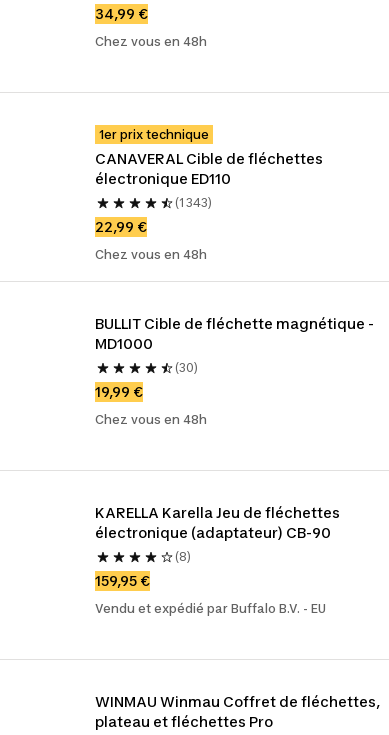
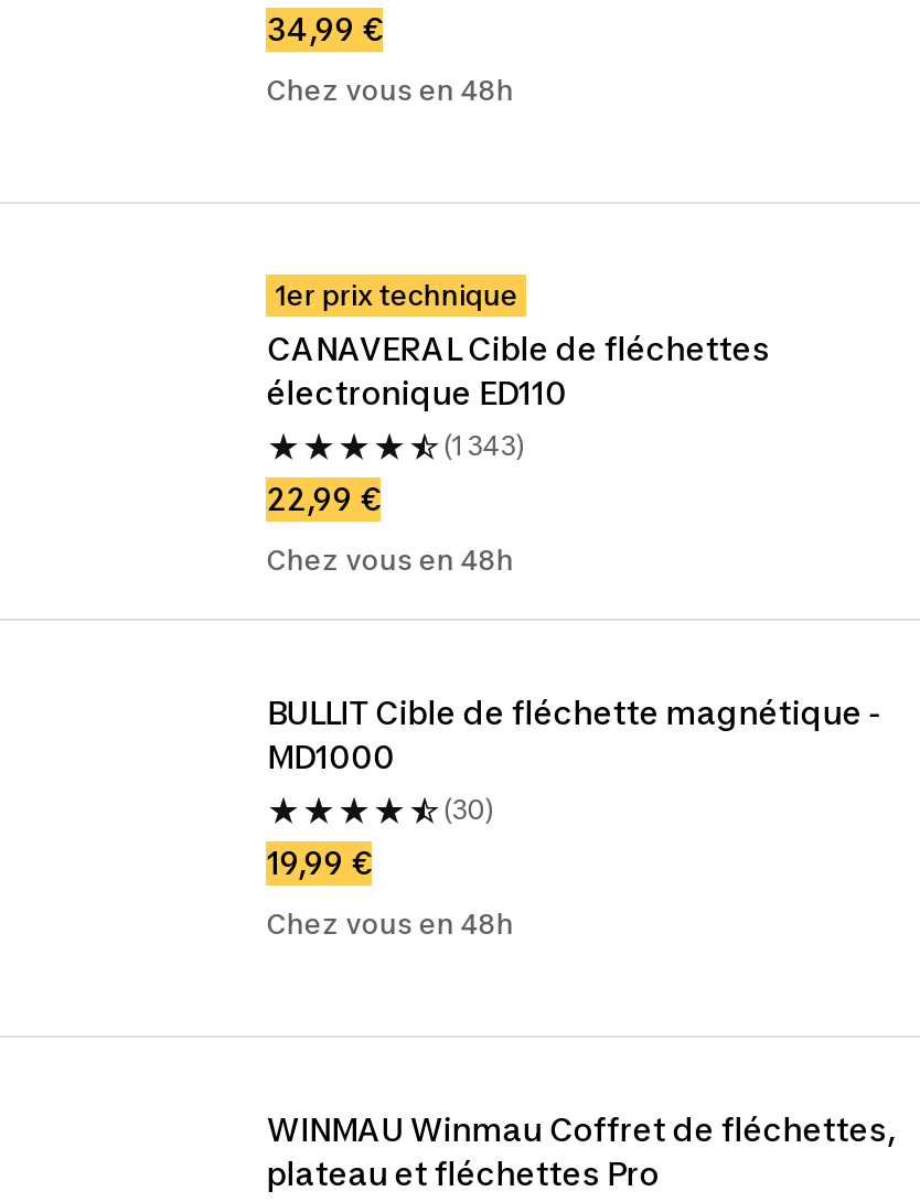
[95,504,340,616] KARELLA Karella Jeu de fléchettes | électronique (adaptateur) CB-90 | (8) | 159,95 € | Vendu et expédié par Buffalo B.V. - EU -> none

